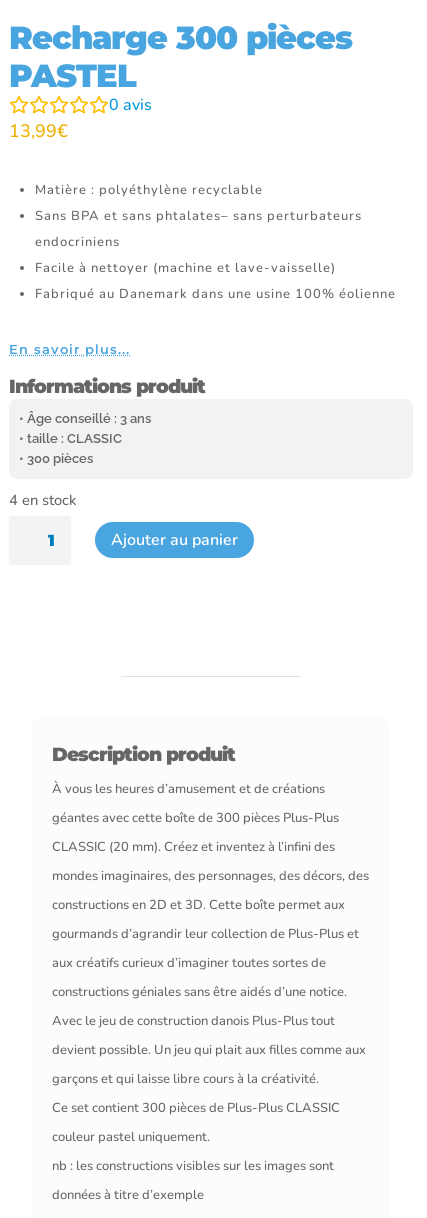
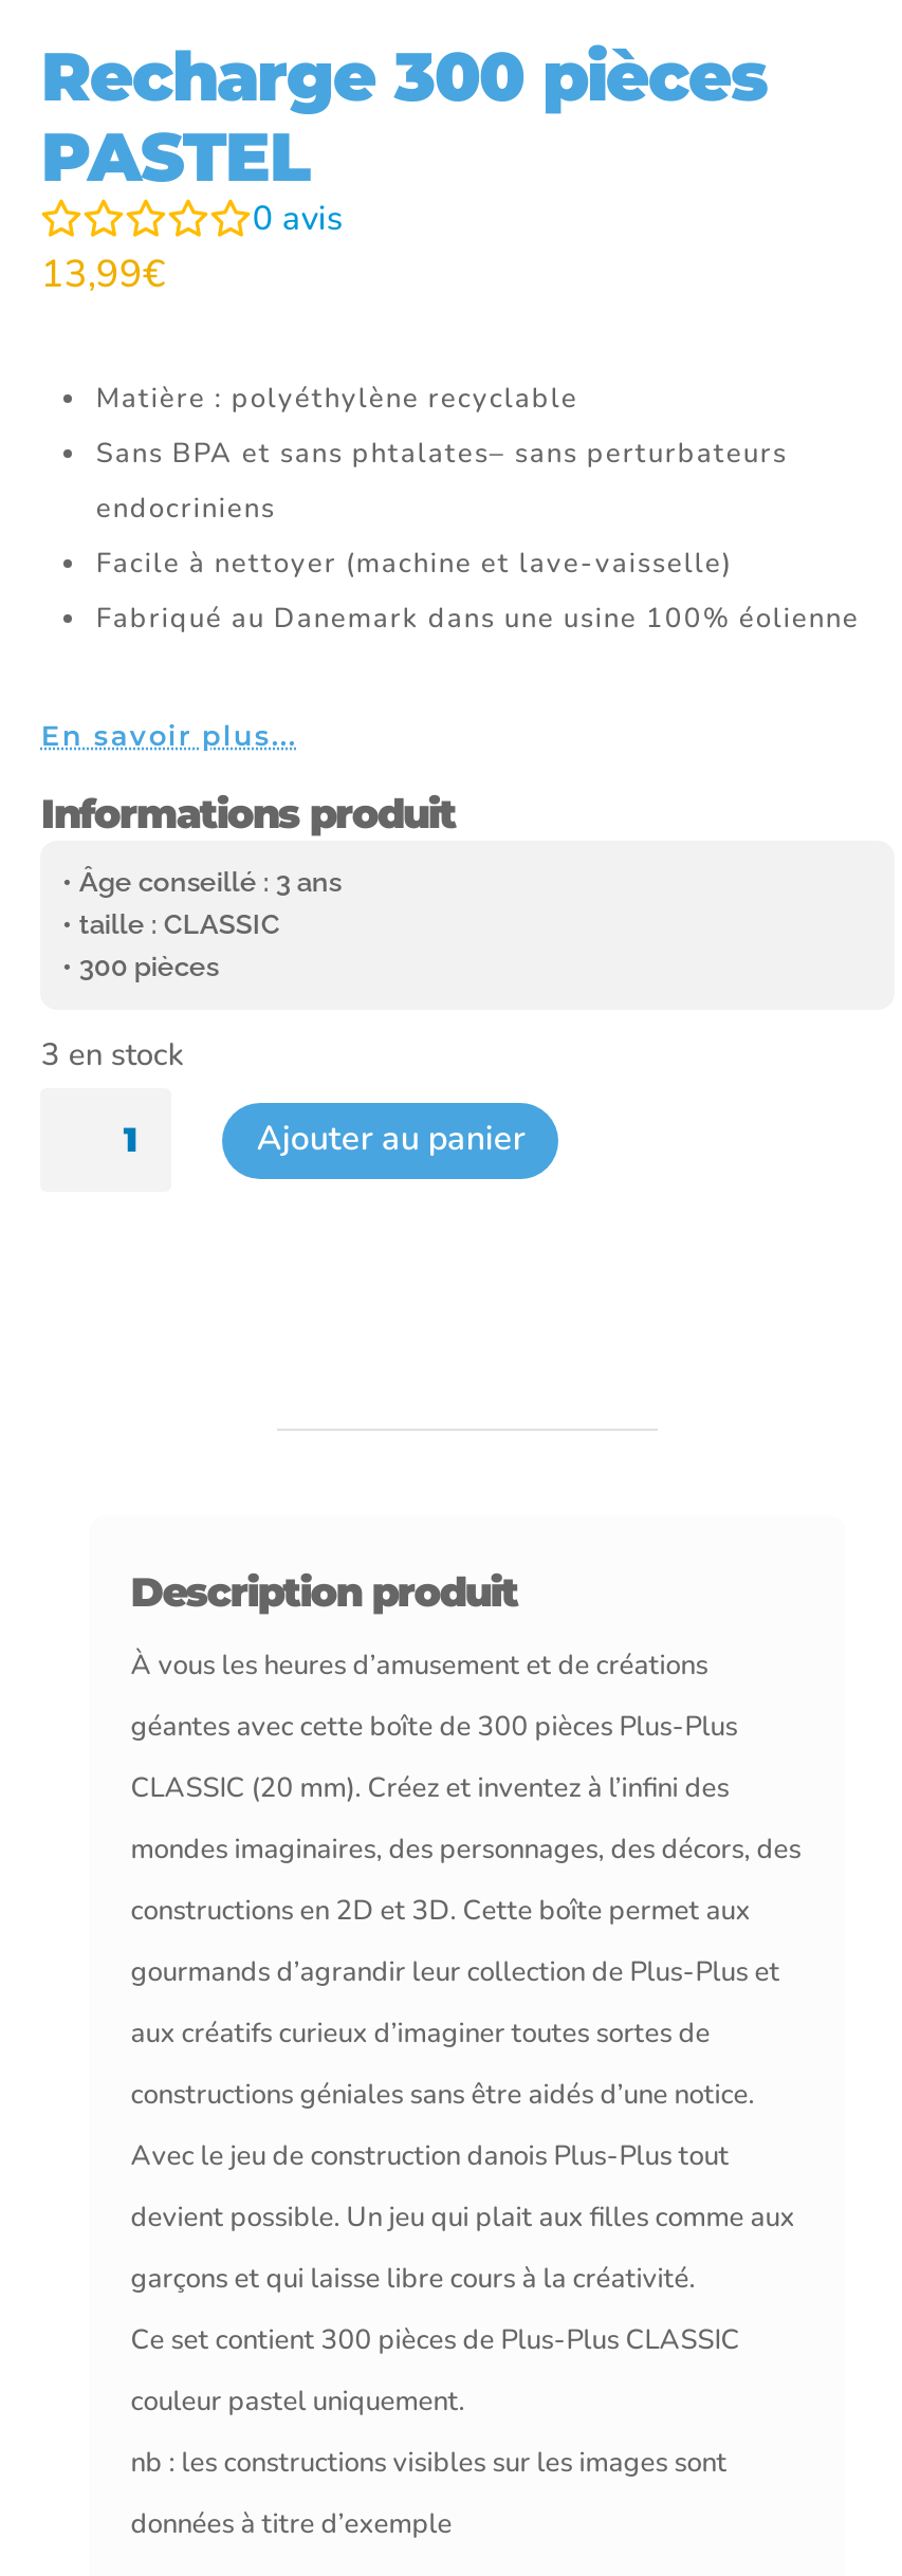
[9,490,76,510] 4 en stock -> [41,1034,183,1076] 3 en stock

